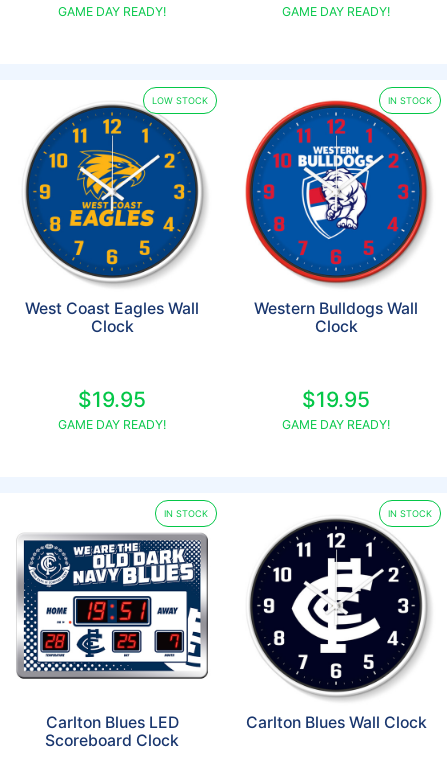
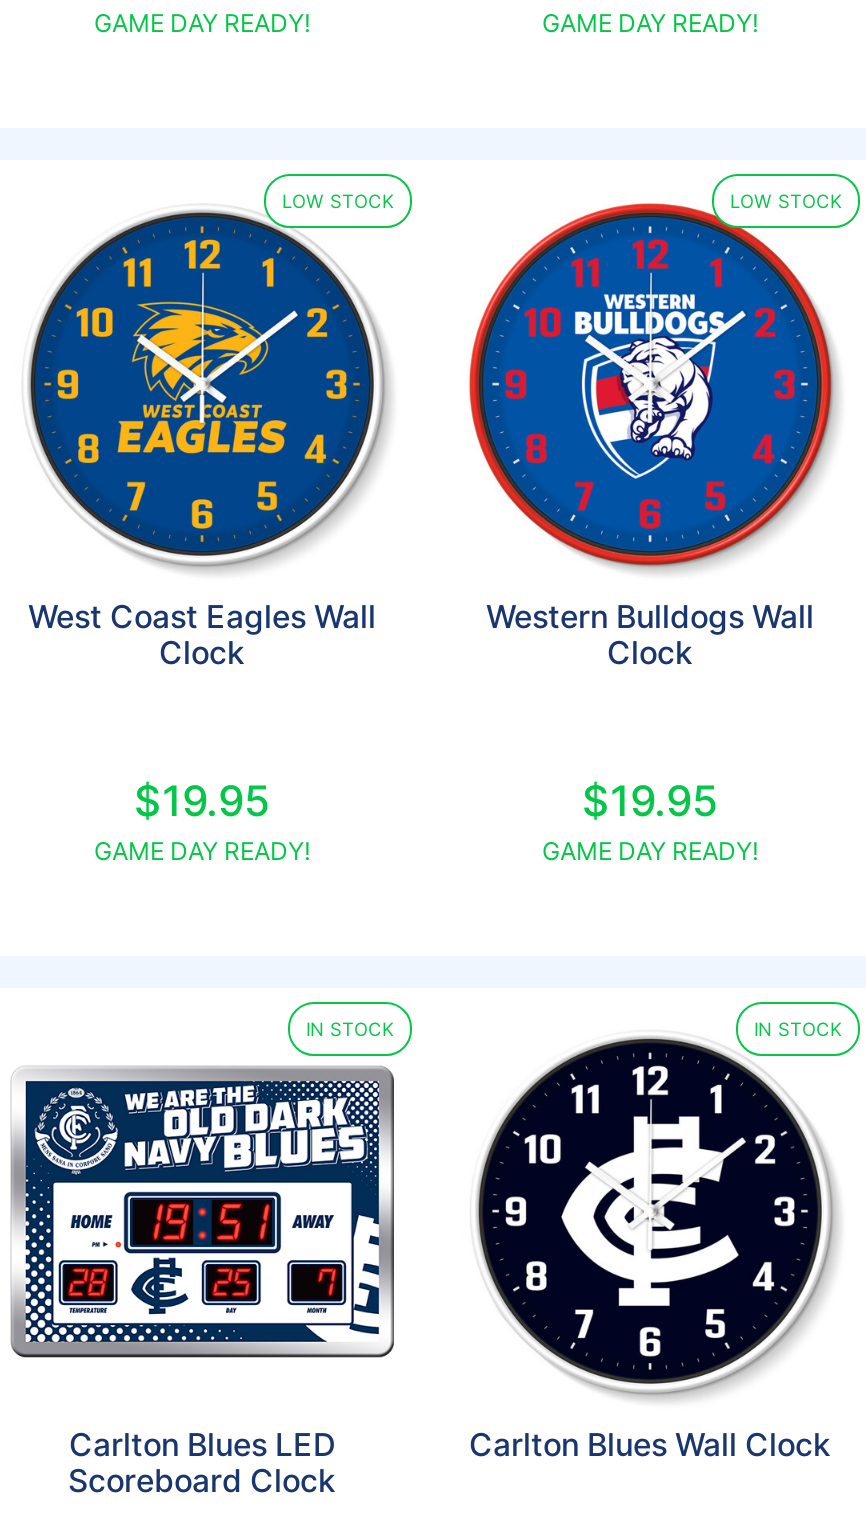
[388,94,432,105] IN STOCK -> [730,189,842,211] LOW STOCK

